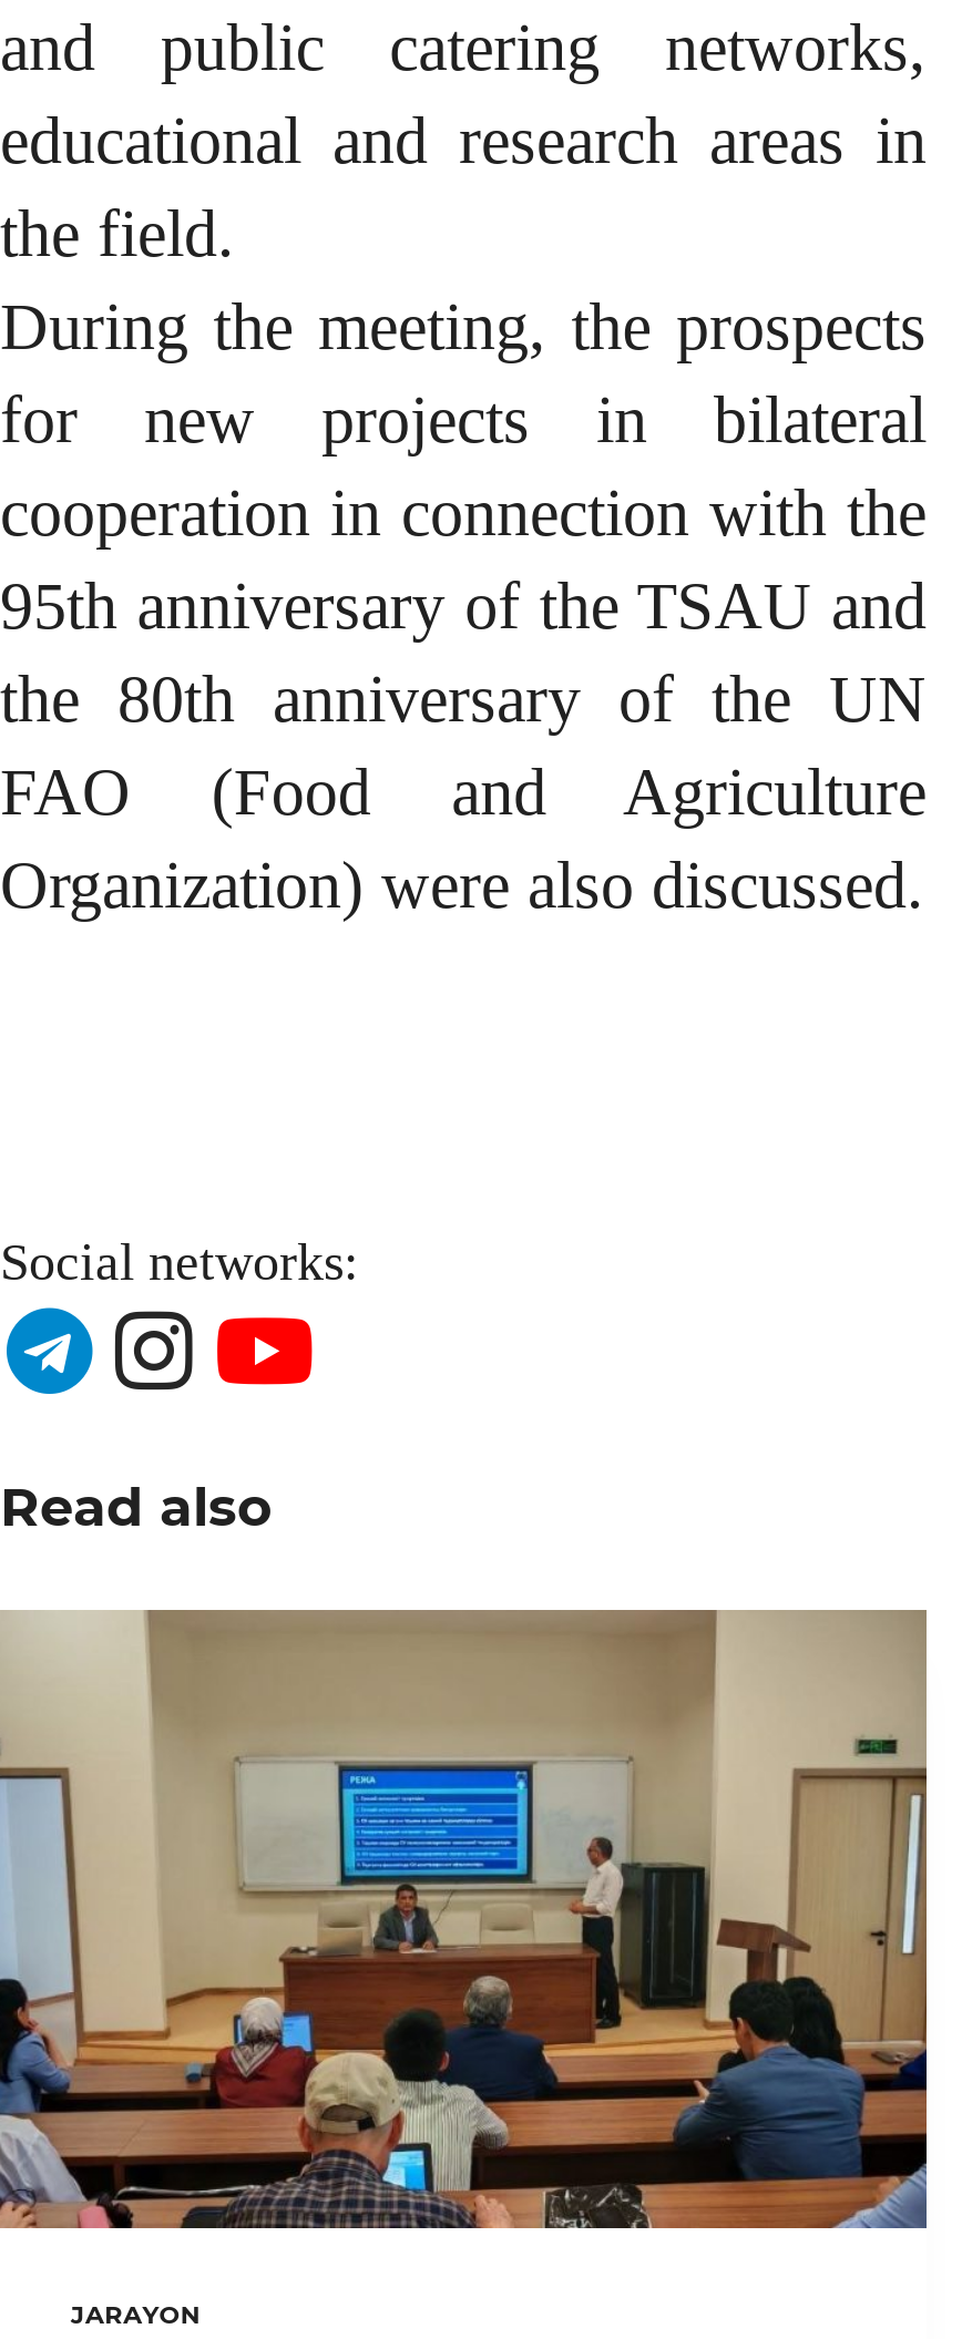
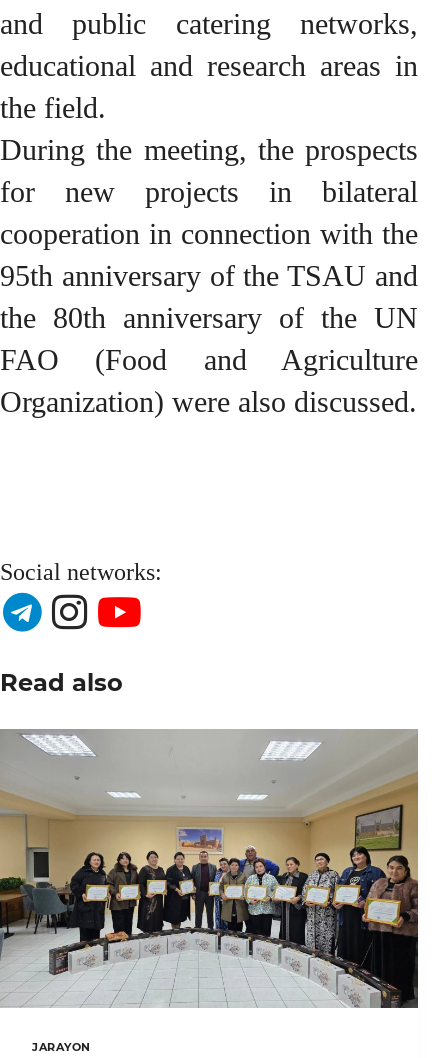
[7,1610,929,2230] [image] -> [3,729,419,1009] [image]

